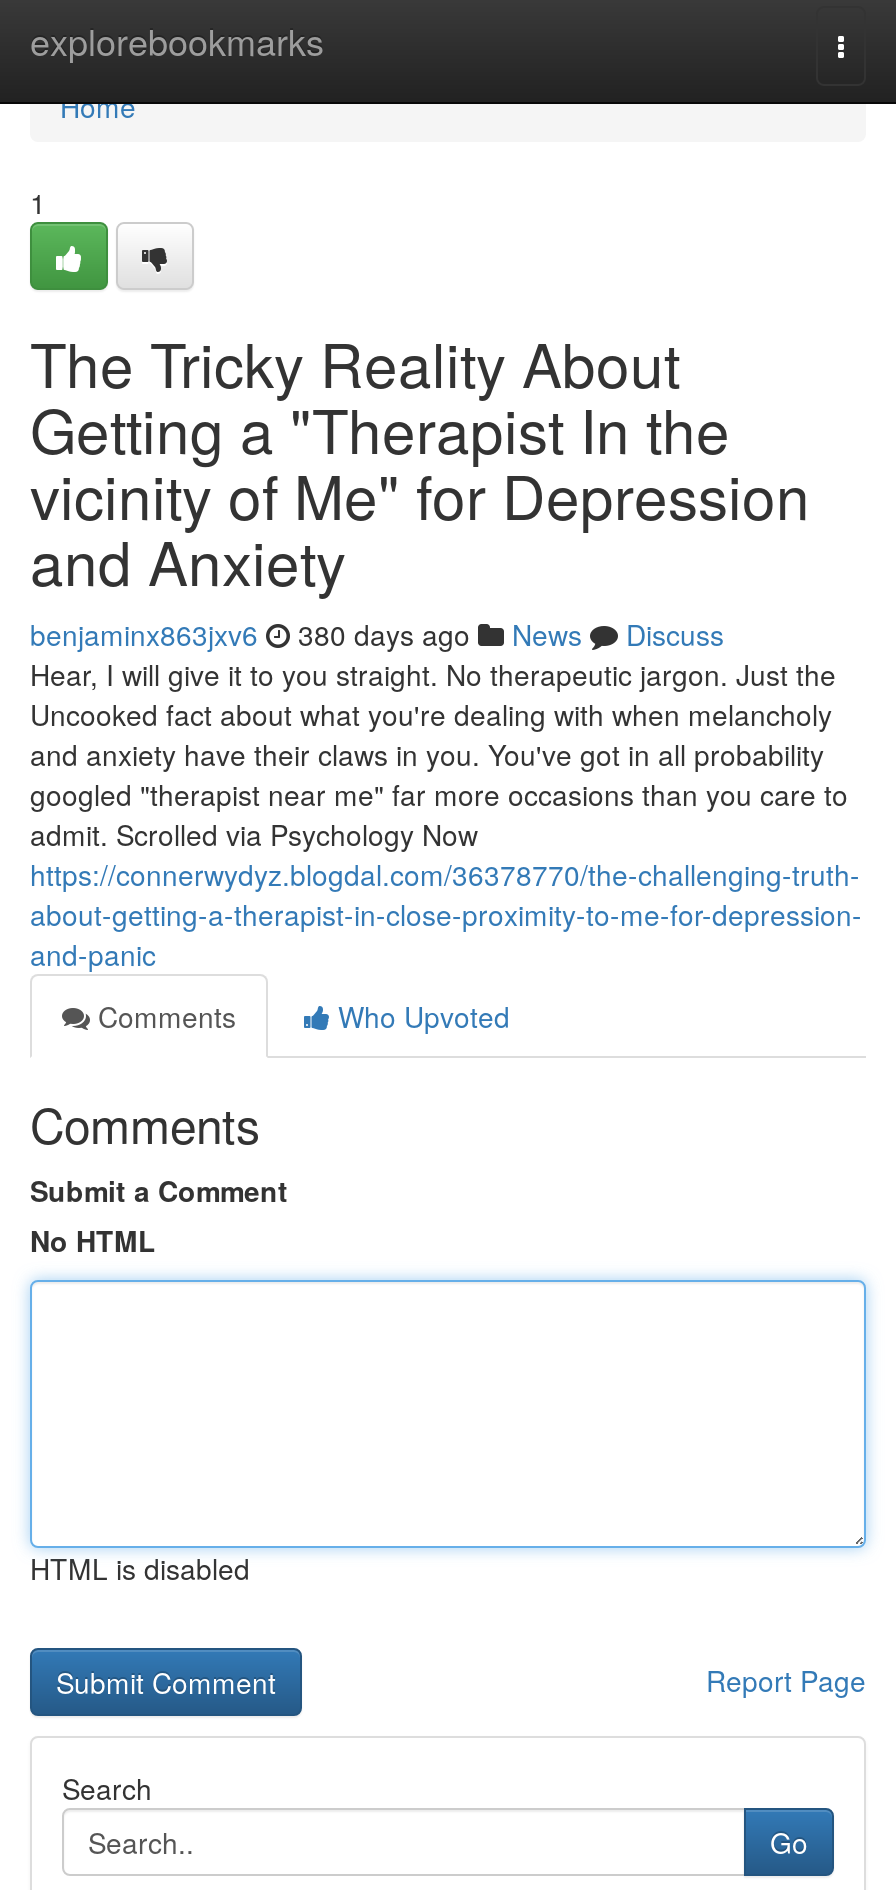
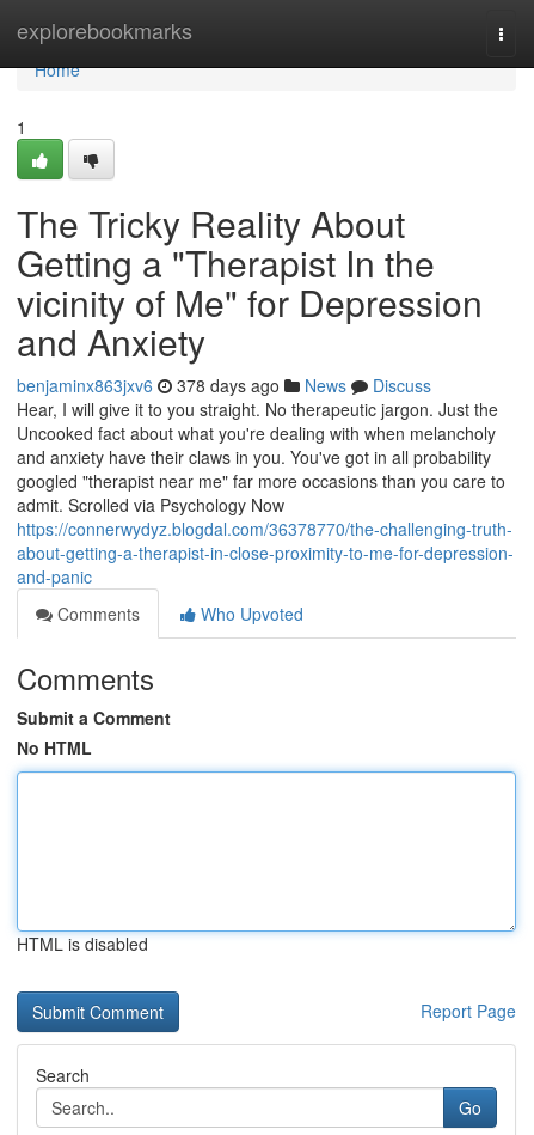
[30,614,724,654] benjaminx863jxv6 380 days ago News Discuss -> [17,373,431,397] benjaminx863jxv6 378 days ago News Discuss

